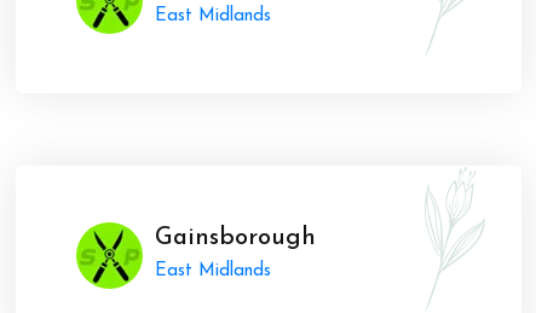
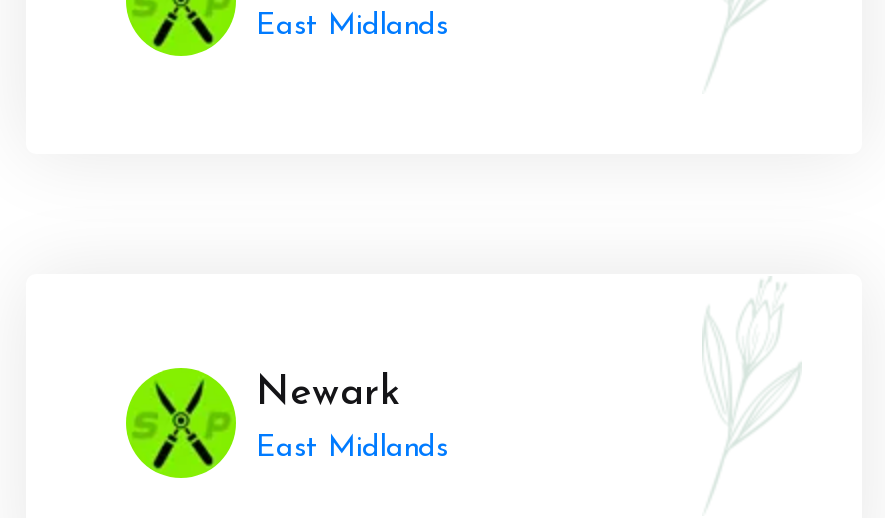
[155,226,316,250] Gainsborough -> [256,374,402,414] Newark

